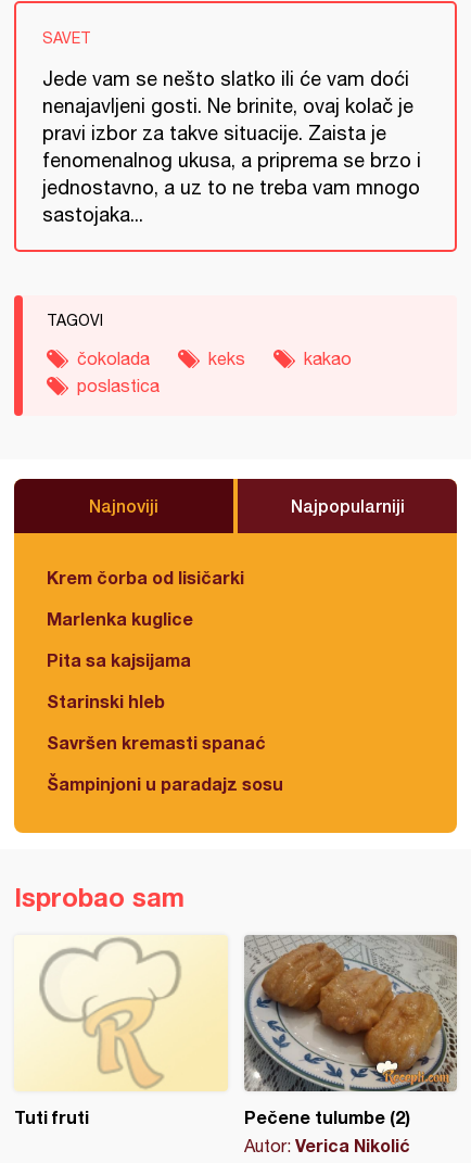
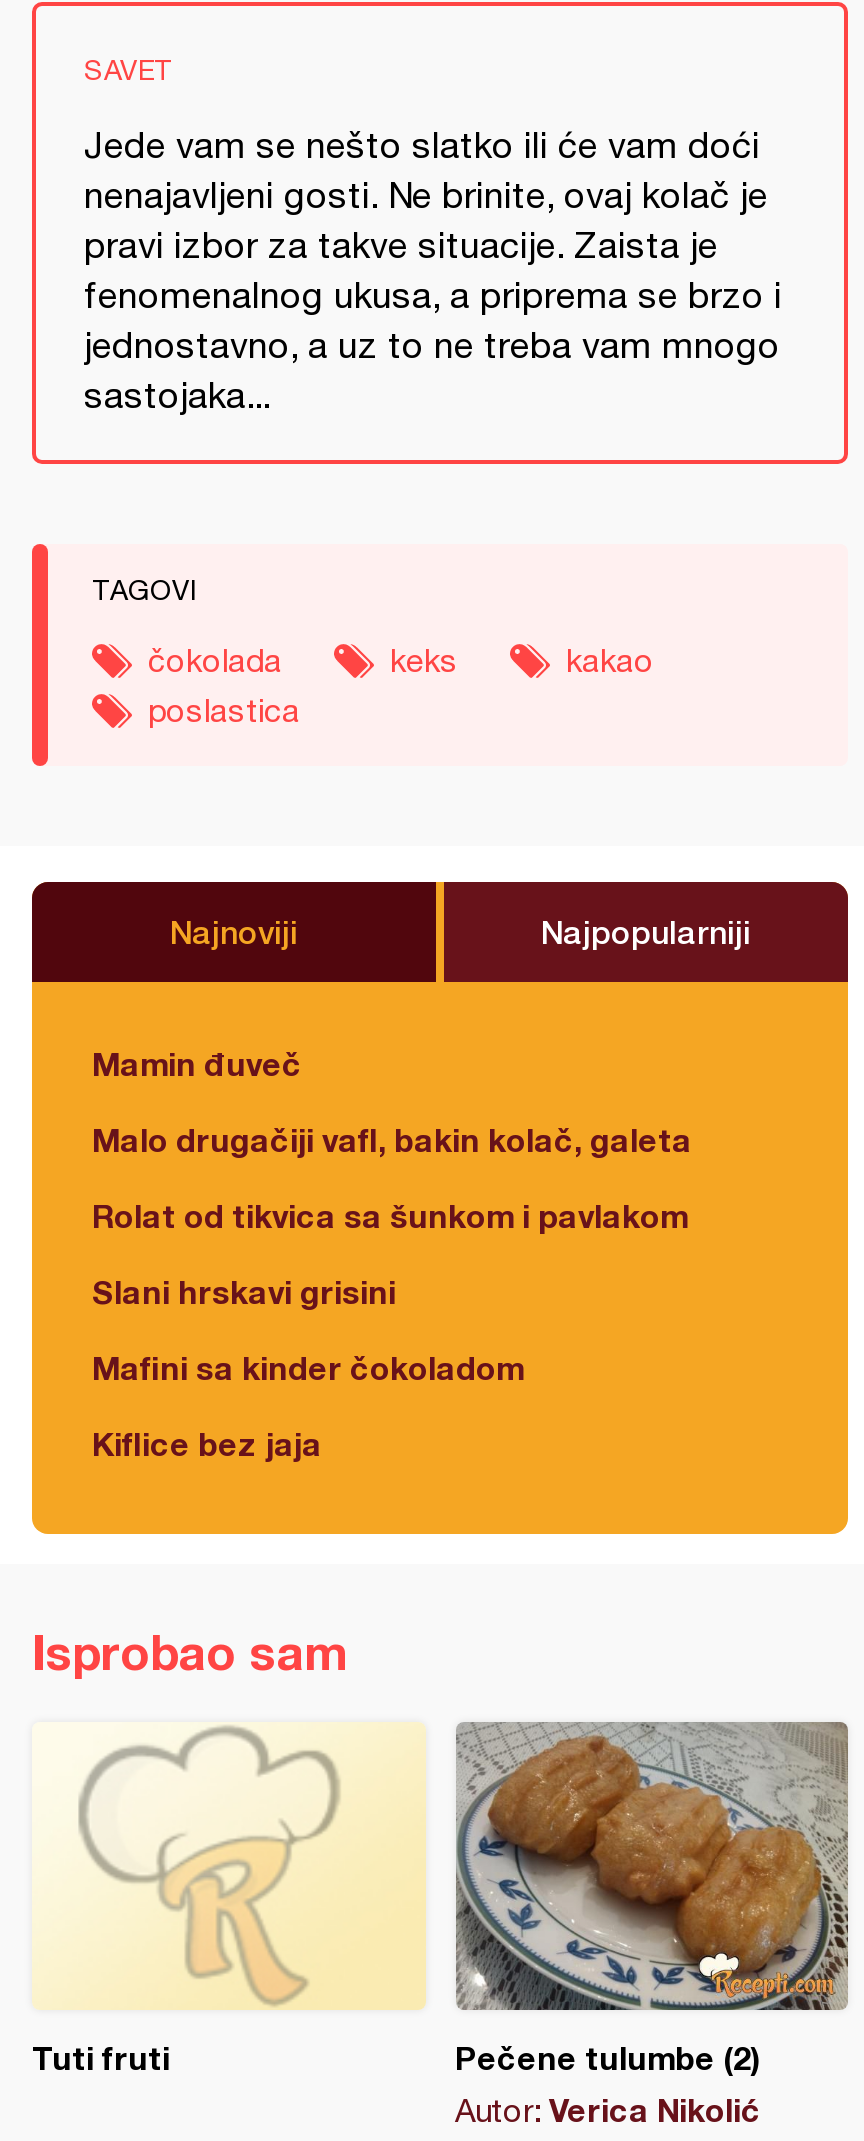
[47,567,244,587] Krem čorba od lisičarki -> [92,1044,302,1082] Mamin đuveč
[47,608,193,629] Marlenka kuglice -> [92,1120,692,1158] Malo drugačiji vafl, bakin kolač, galeta
[47,649,191,670] Pita sa kajsijama -> [92,1196,688,1234] Rolat od tikvica sa šunkom i pavlakom
[47,690,165,711] Starinski hleb -> [92,1272,396,1310] Slani hrskavi grisini
[47,732,266,752] Savršen kremasti spanać -> [92,1348,524,1386] Mafini sa kinder čokoladom
[47,773,283,794] Šampinjoni u paradajz sosu -> [92,1424,322,1462] Kiflice bez jaja

